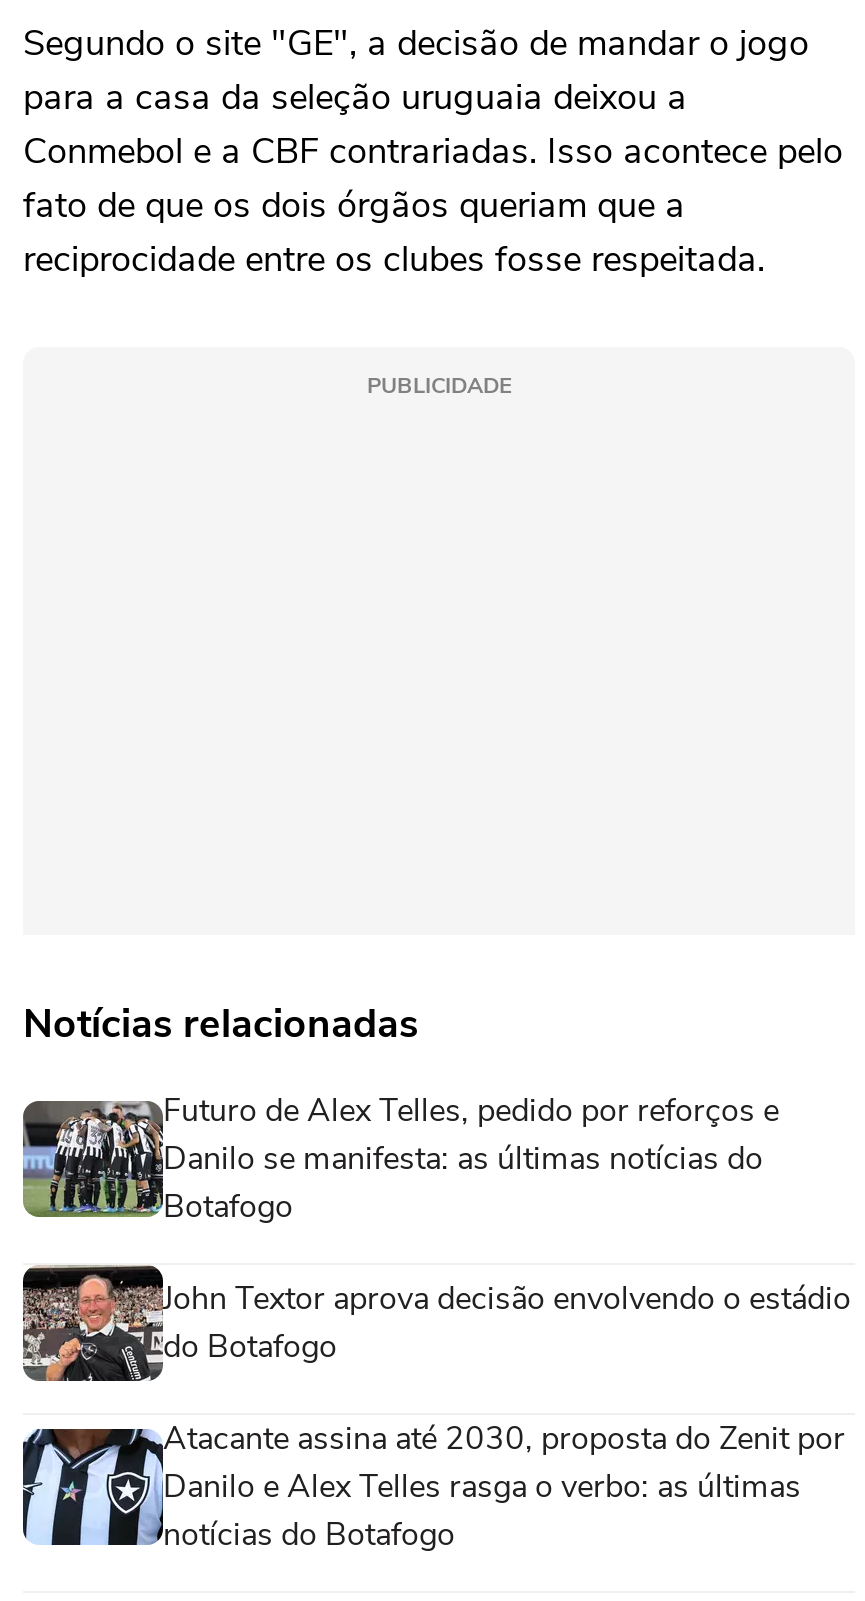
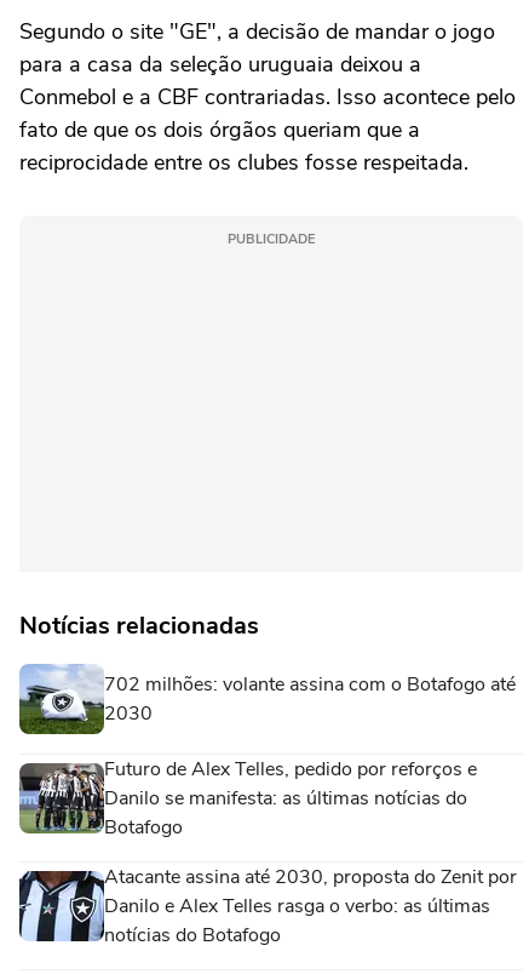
none -> [18,664,516,735] [image] | 702 milhões: volante assina com o Botafogo até | 2030
moved [19,1089,779,1229] -> [17,756,477,840]: [image] | Futuro de Alex Telles, pedido por reforços e | Danilo se manifesta: as últimas notícias do | Botafogo
[21,1263,851,1383] [image] | John Textor aprova decisão envolvendo o estádio | do Botafogo -> none

